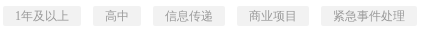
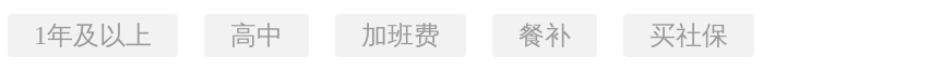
[165,9,405,23] 信息传递 | 商业项目 | 紧急事件处理 -> [361,20,728,51] 加班费 | 餐补 | 买社保

